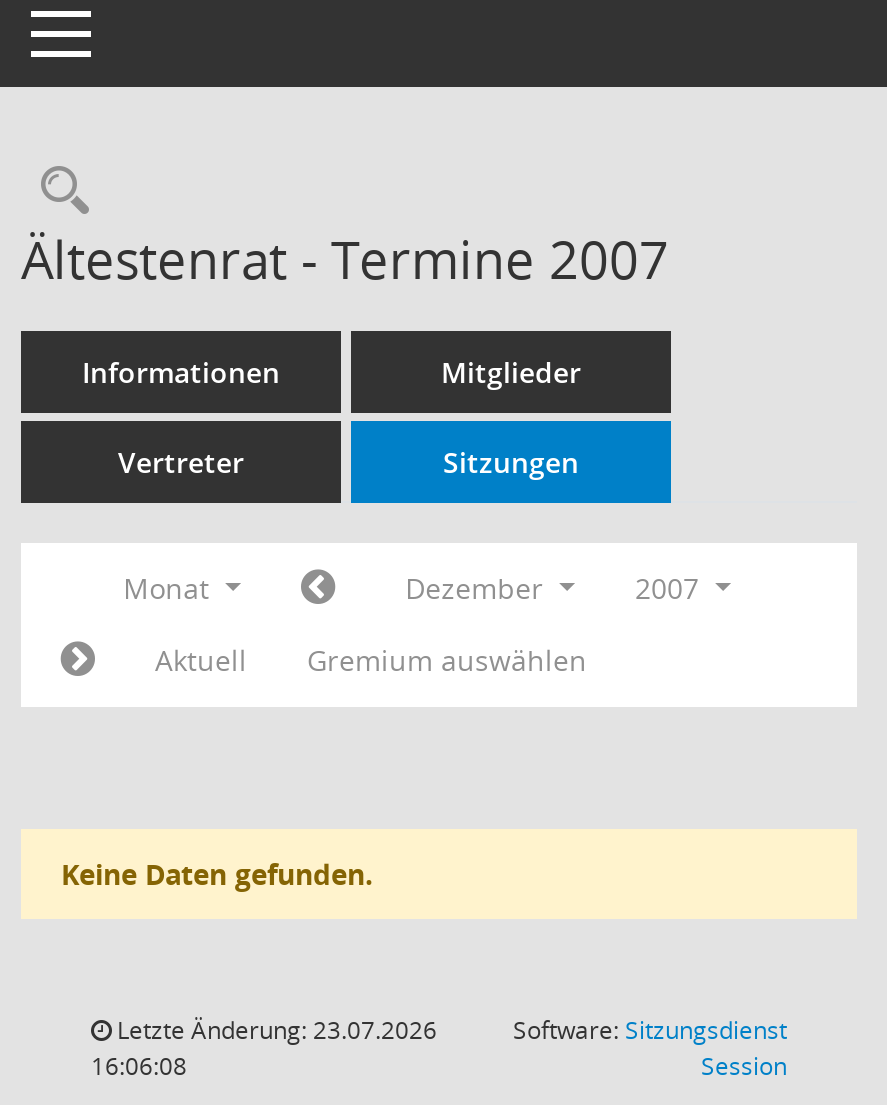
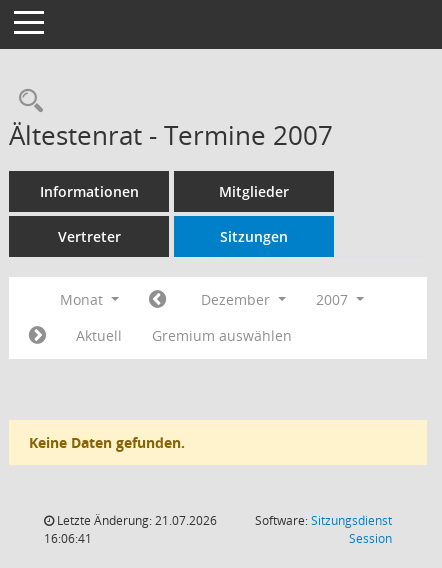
[111,1013,437,1047] Letzte Änderung: 23.07.2026 -> [54,512,217,529] Letzte Änderung: 21.07.2026
[91,1049,187,1083] 16:06:08 -> [44,530,92,547] 16:06:41

